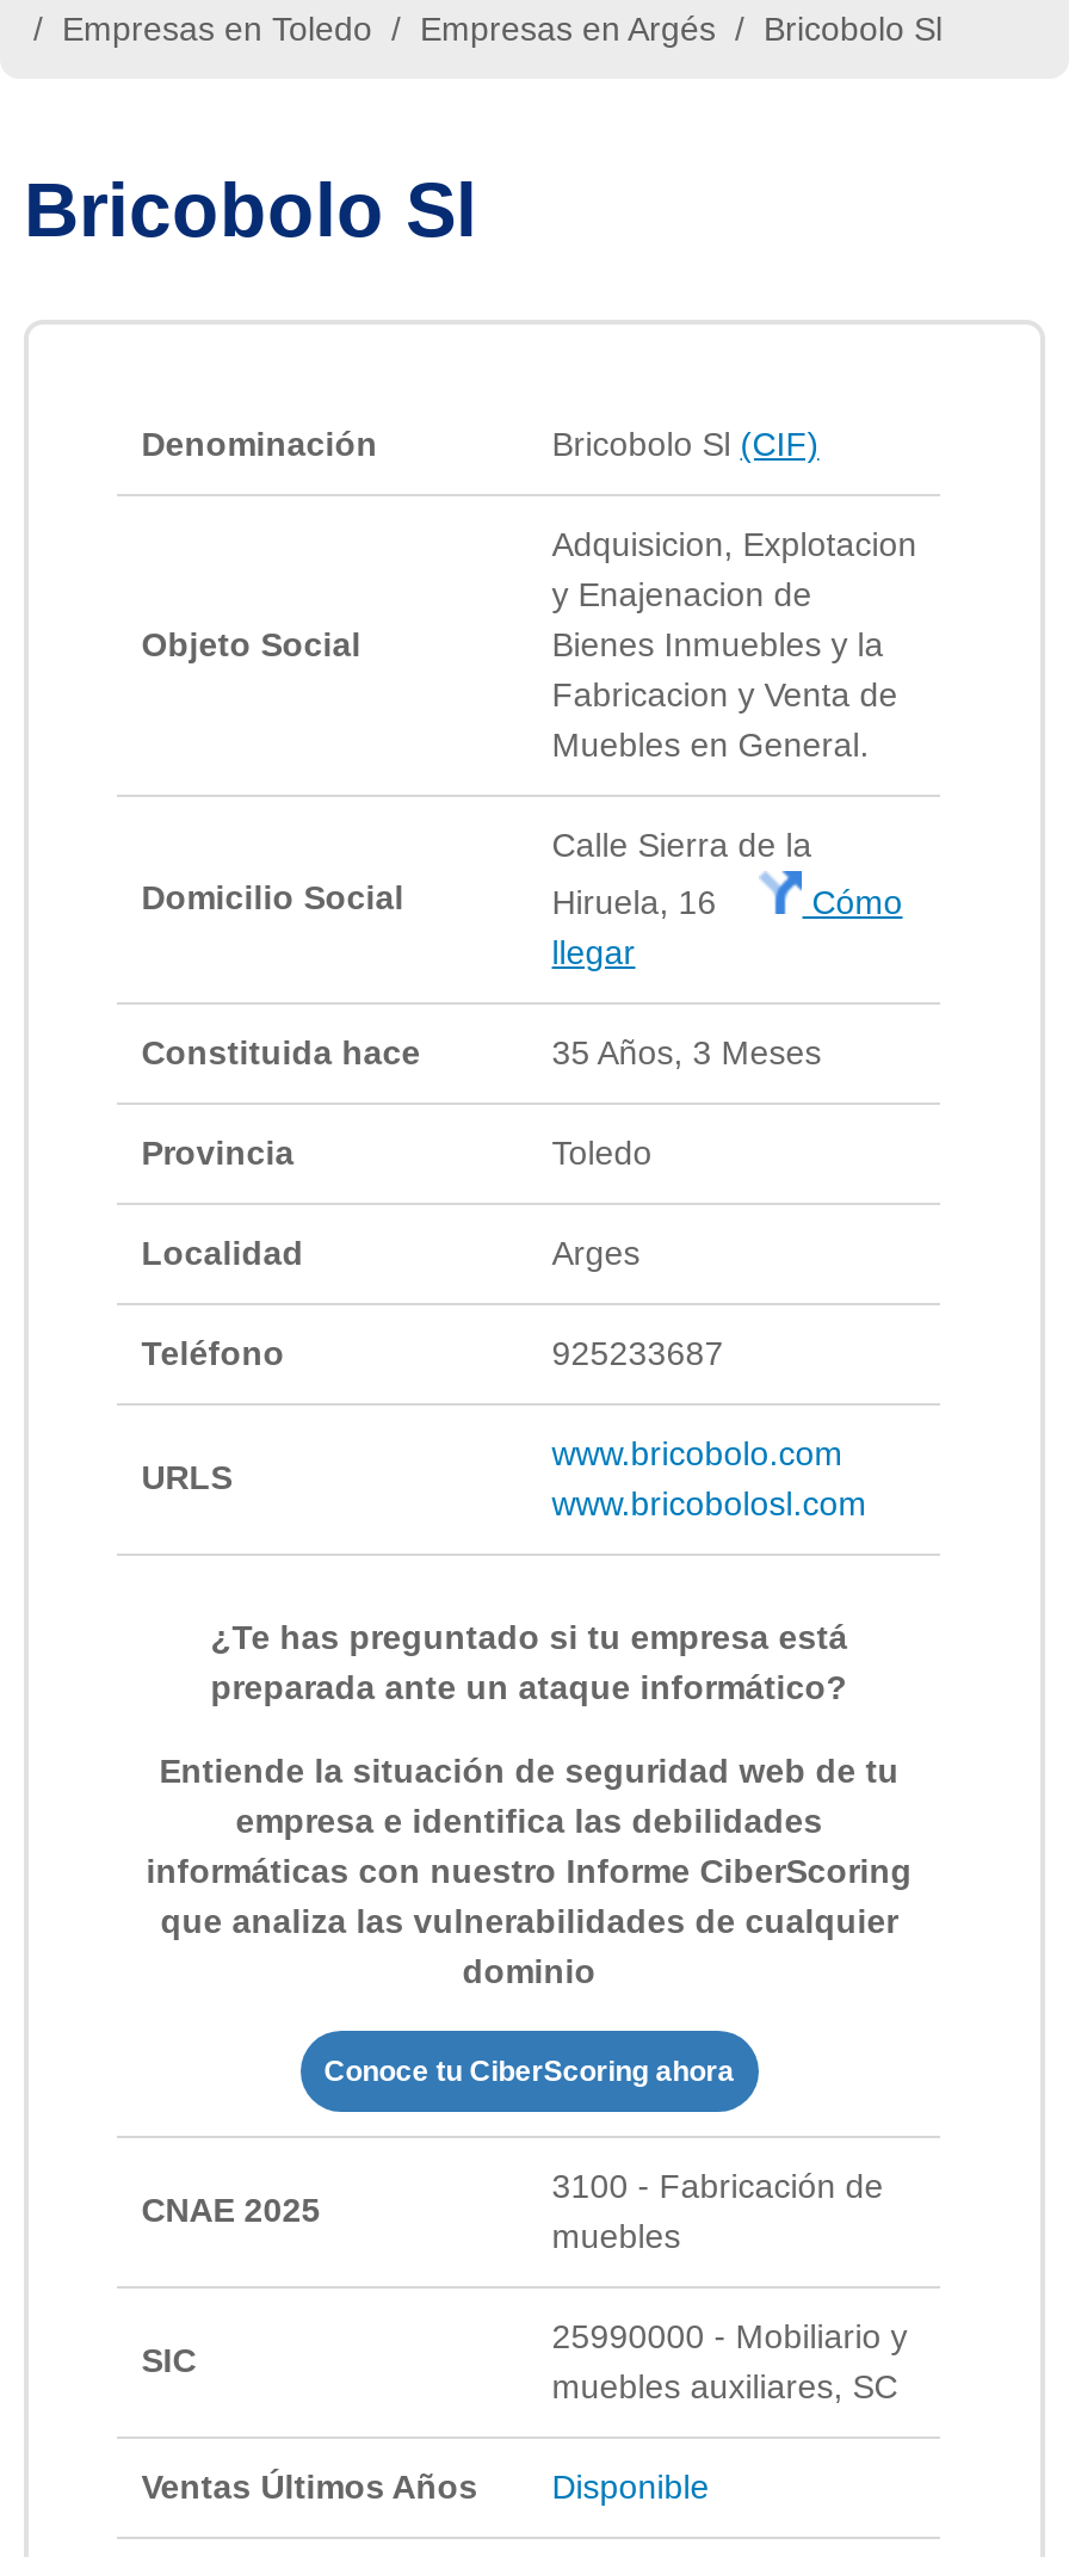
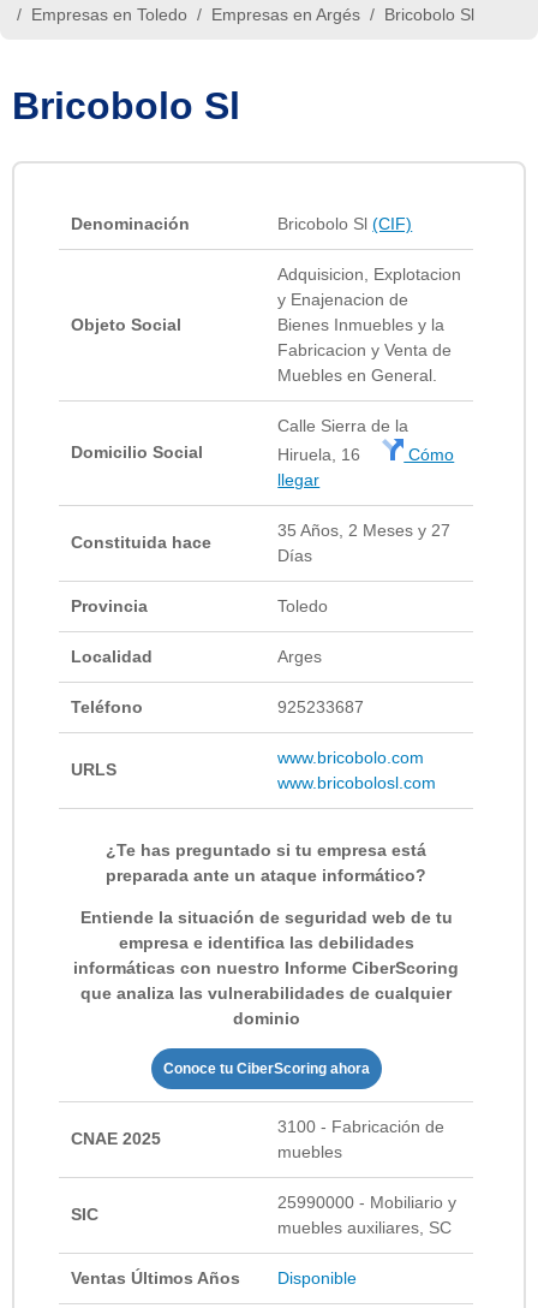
[552,1033,822,1071] 35 Años, 3 Meses -> [278,520,451,565] 35 Años, 2 Meses y 27 | Días

